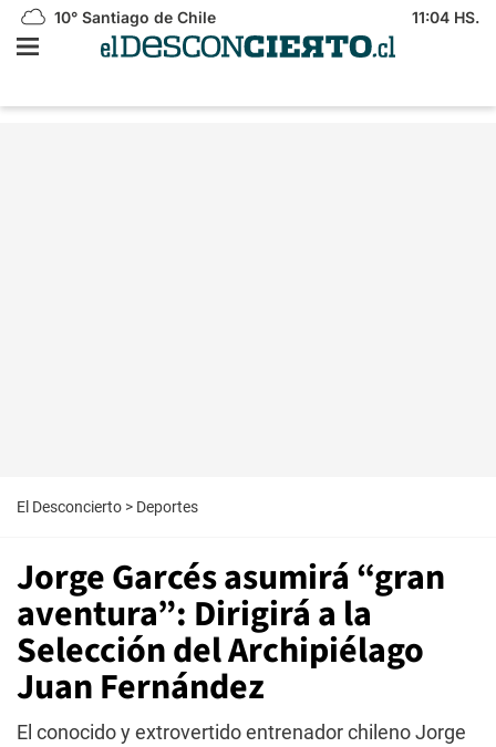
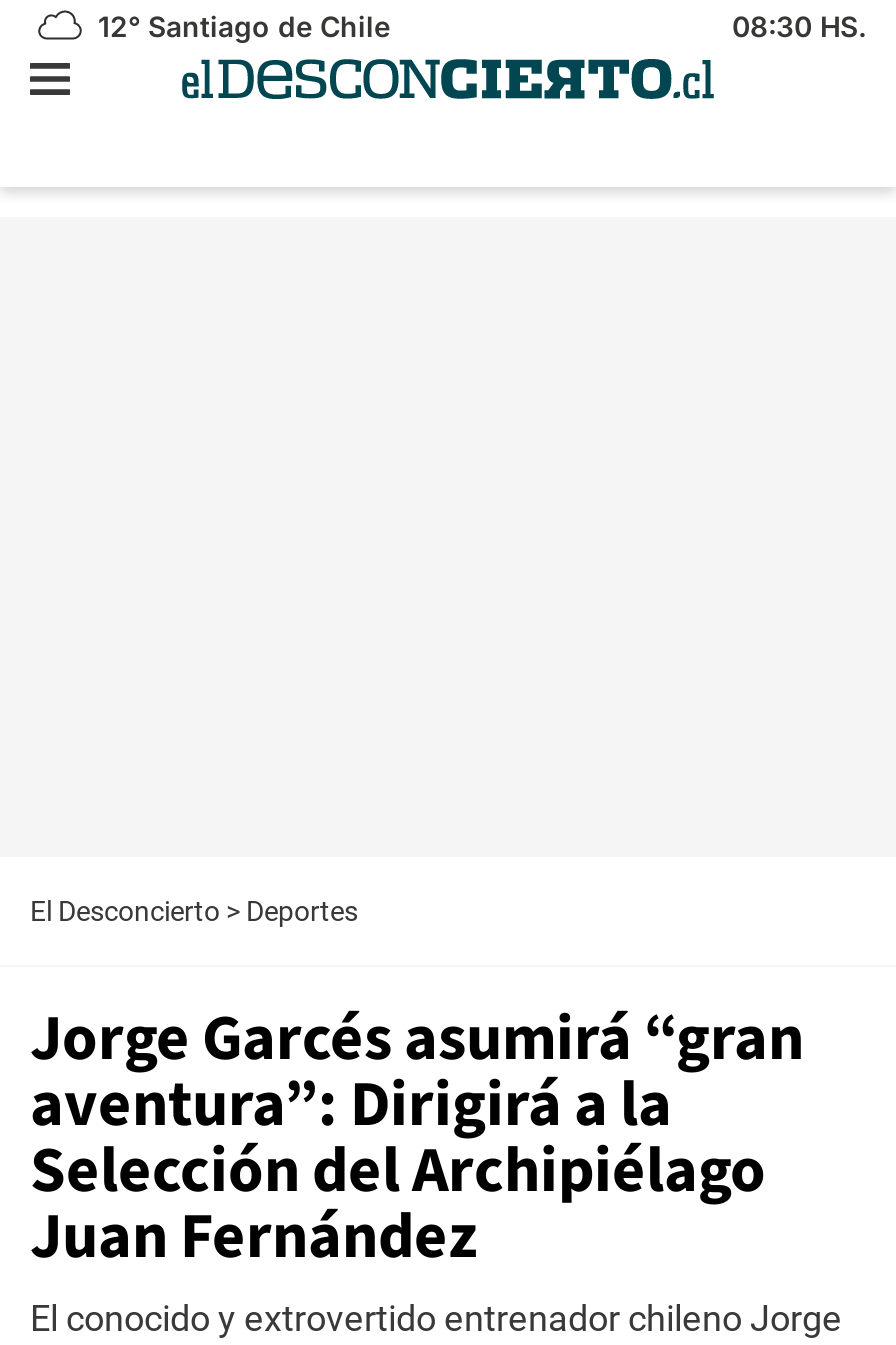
[50,8,216,27] 10° Santiago de Chile -> [90,9,390,43] 12° Santiago de Chile
[412,8,479,27] 11:04 HS. -> [732,9,866,43] 08:30 HS.

